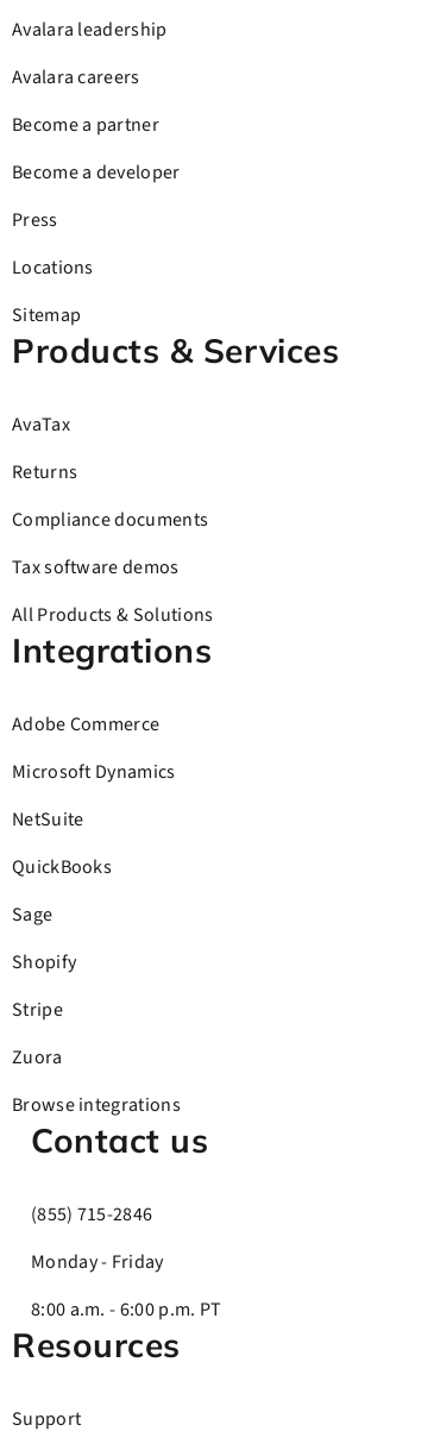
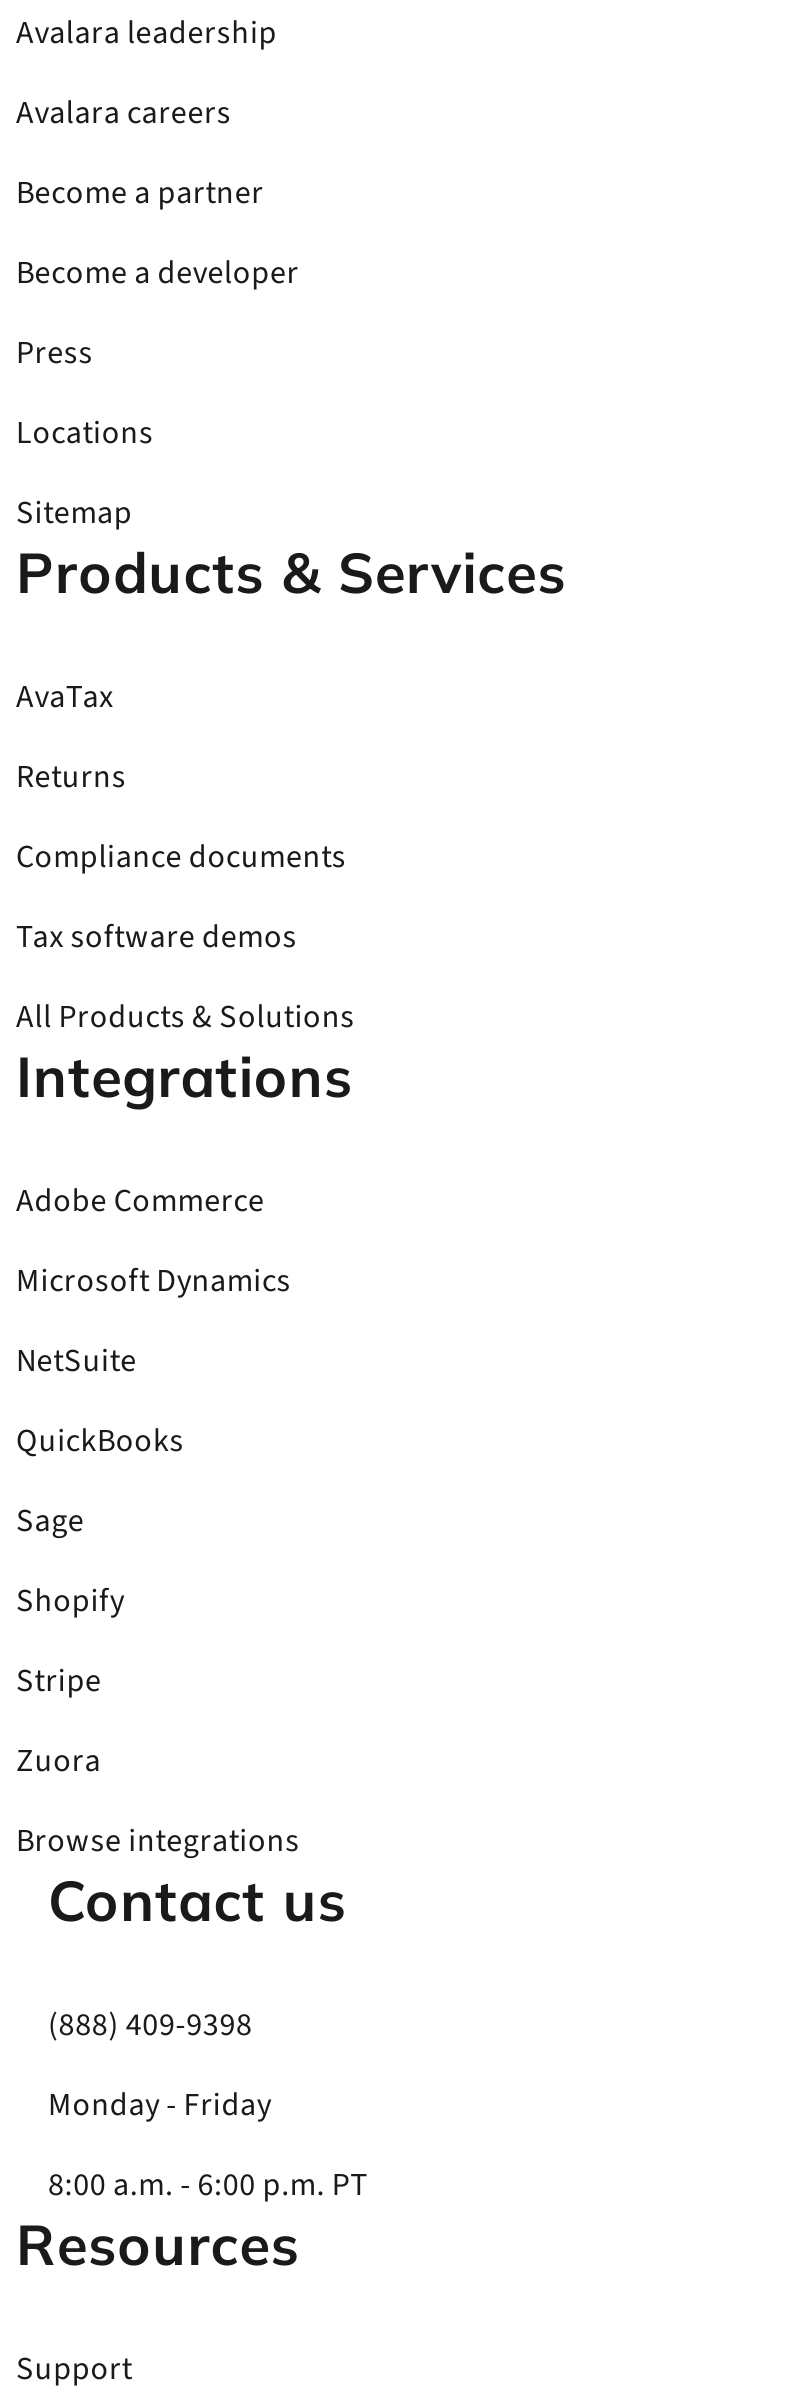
[31,1201,153,1228] (855) 715-2846 -> [48,2003,253,2047] (888) 409-9398

